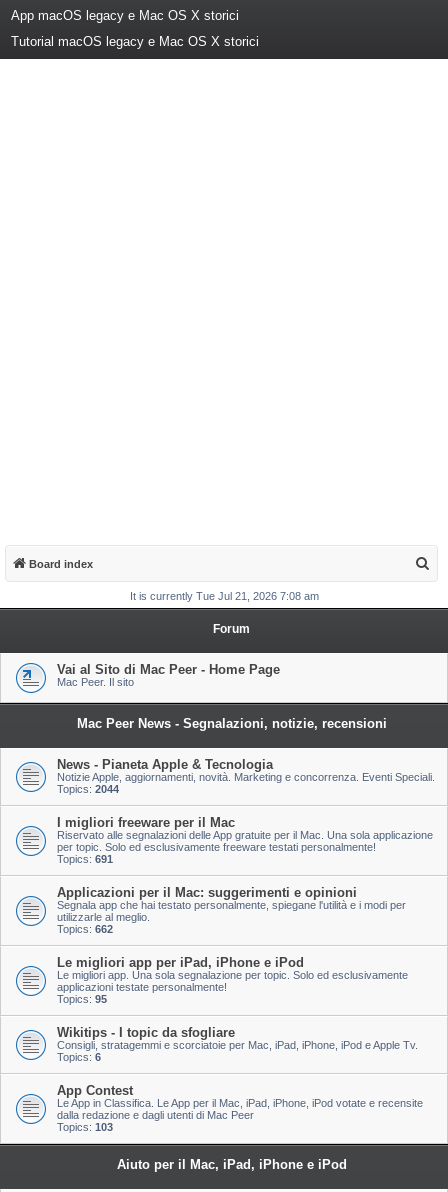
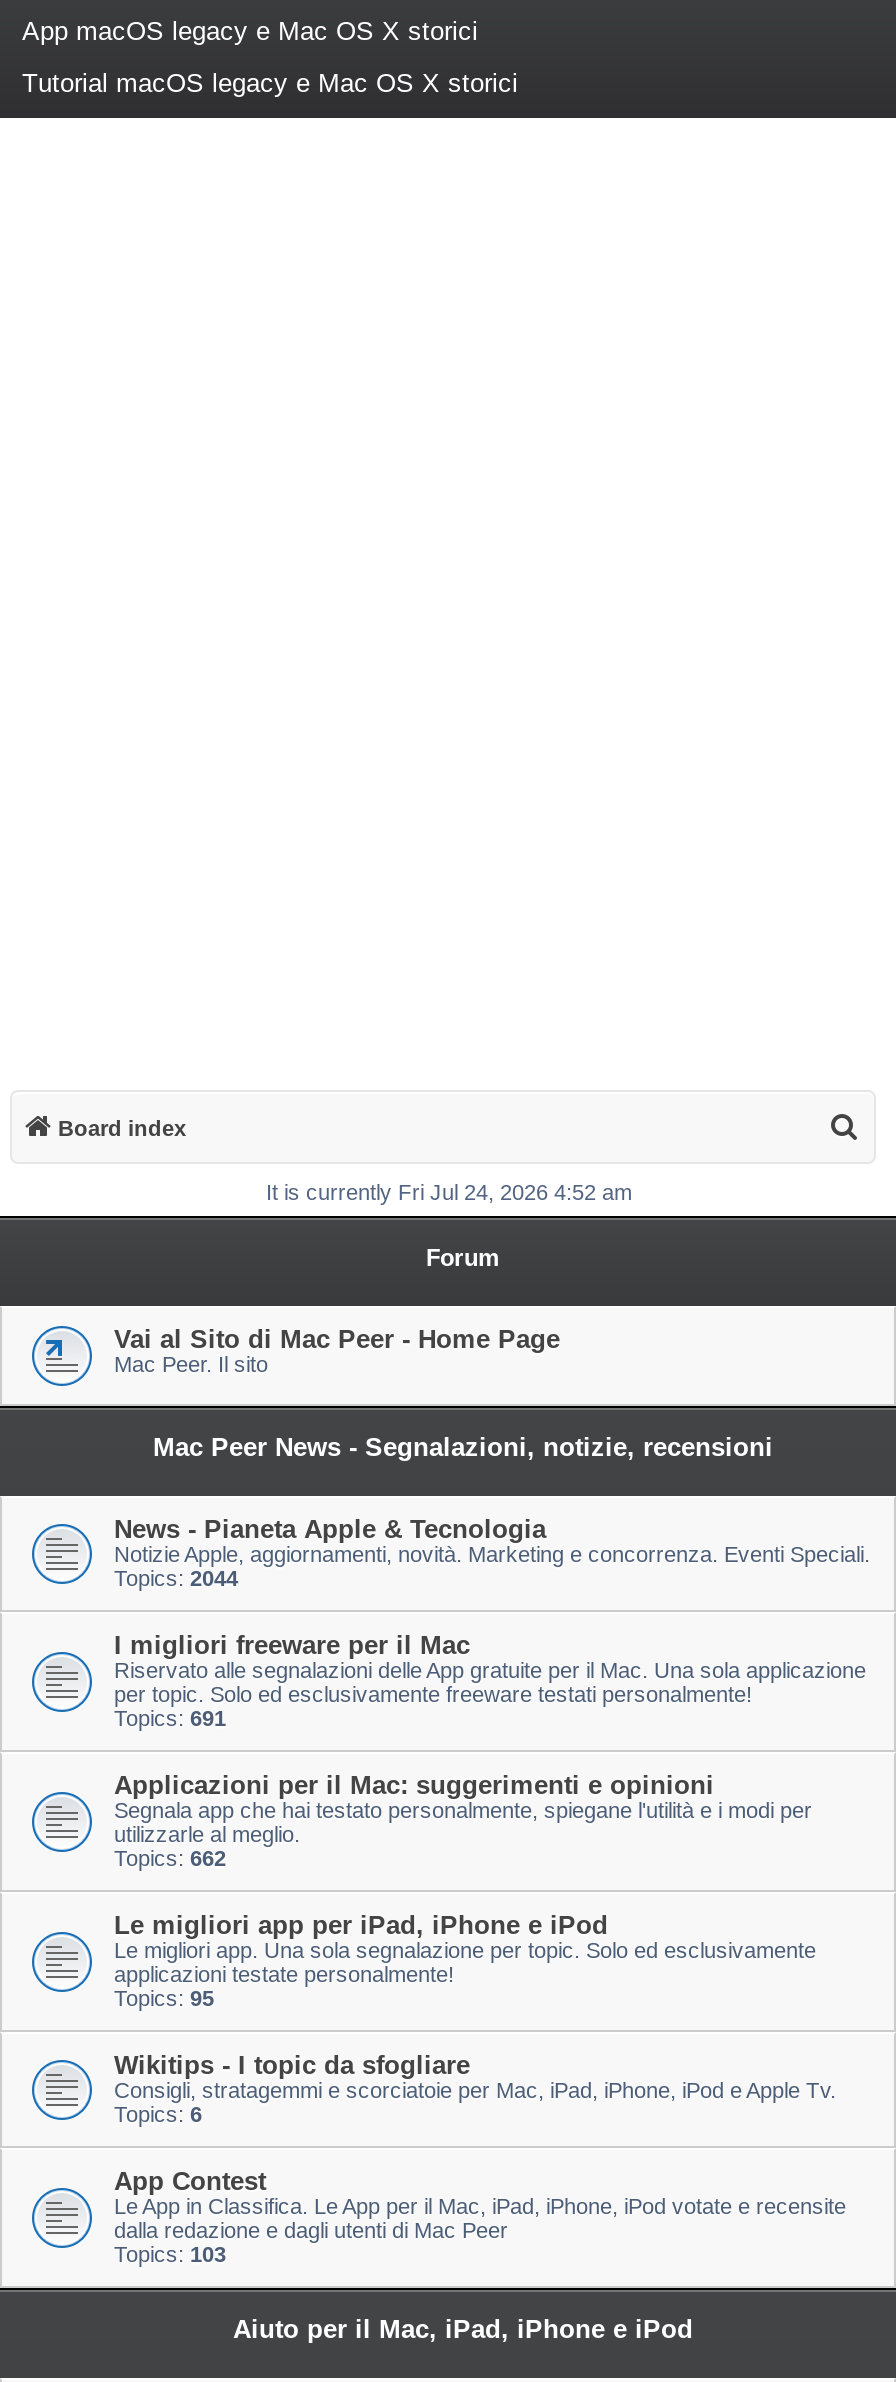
[130,590,319,602] It is currently Tue Jul 21, 2026 7:08 am -> [266,1180,632,1204] It is currently Fri Jul 24, 2026 4:52 am

